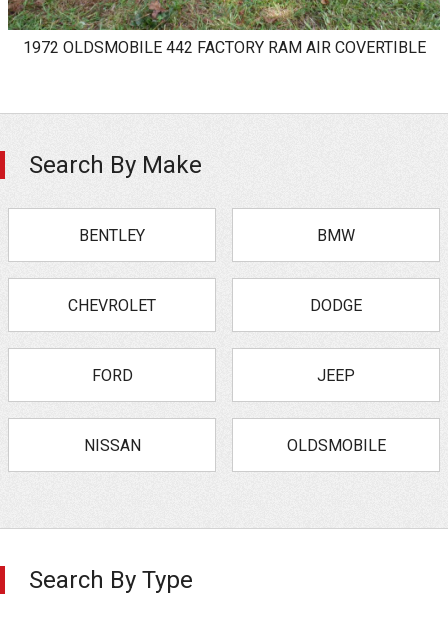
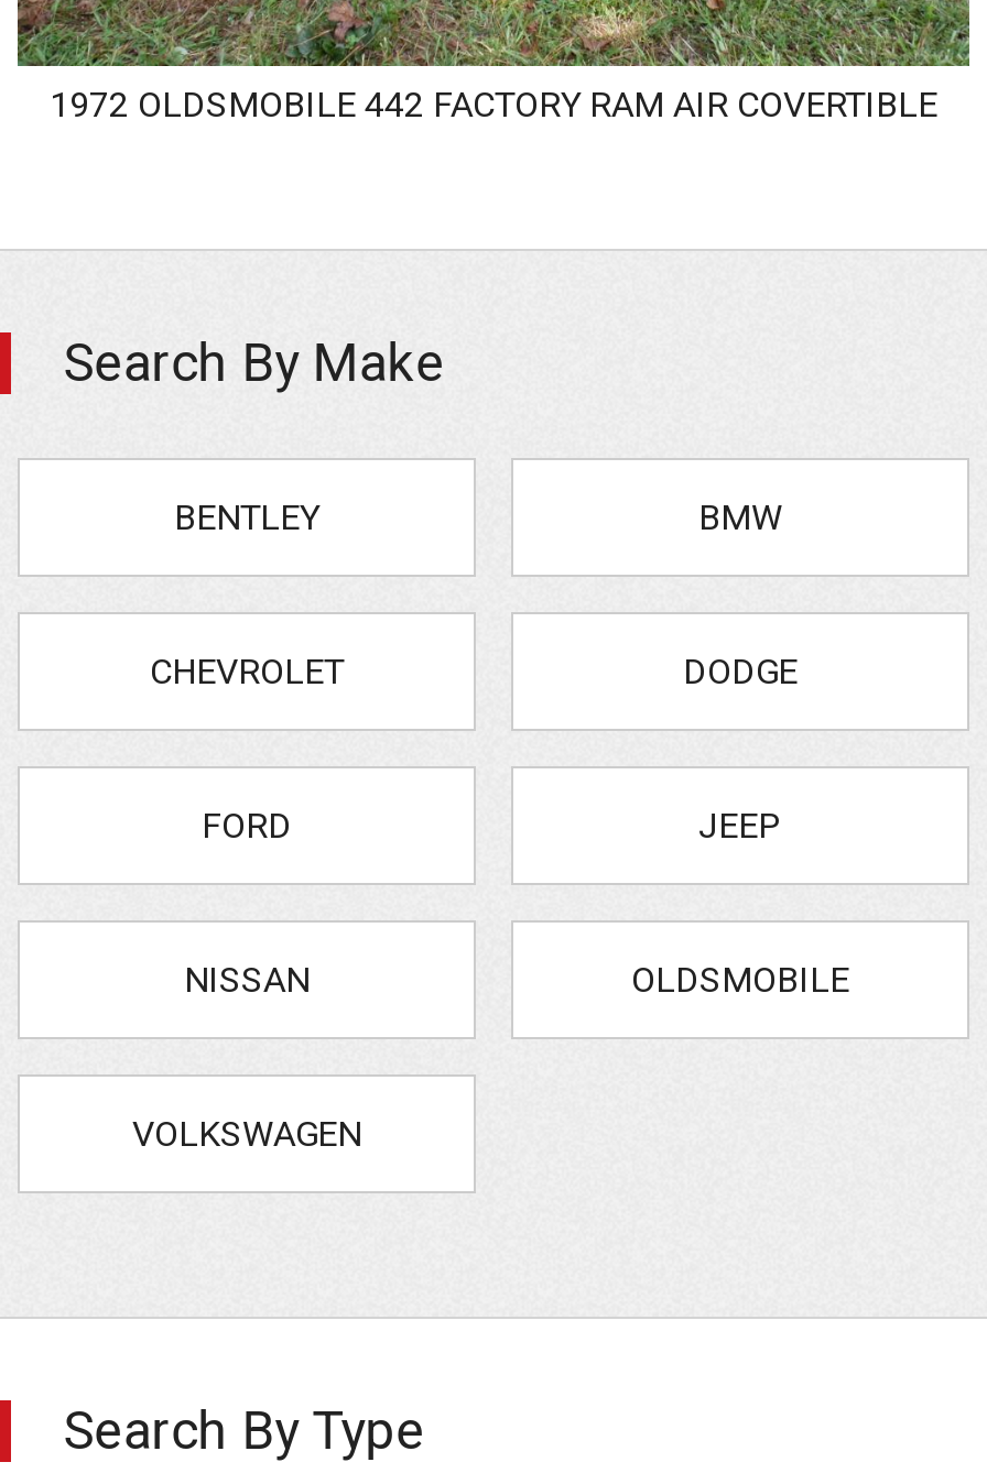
none -> [132,1113,361,1155] VOLKSWAGEN

